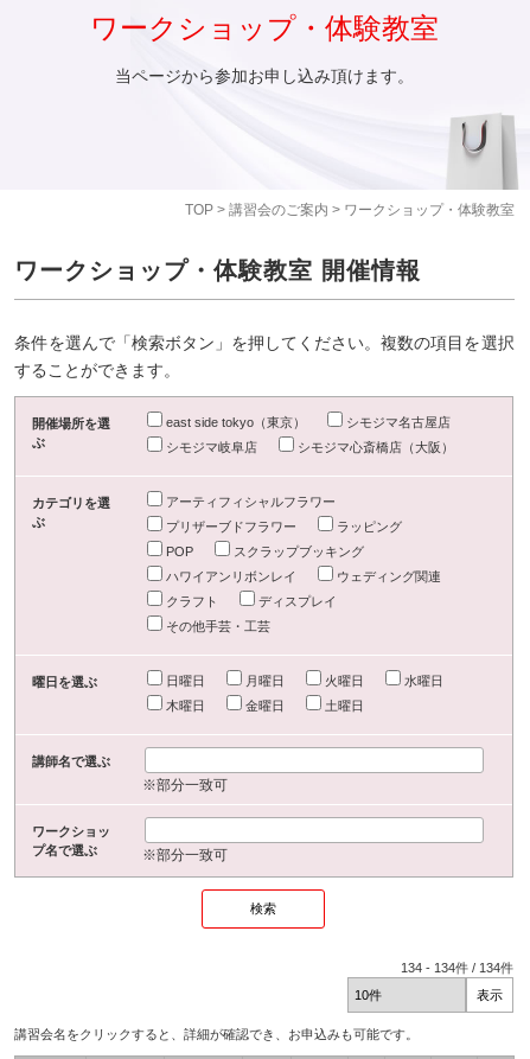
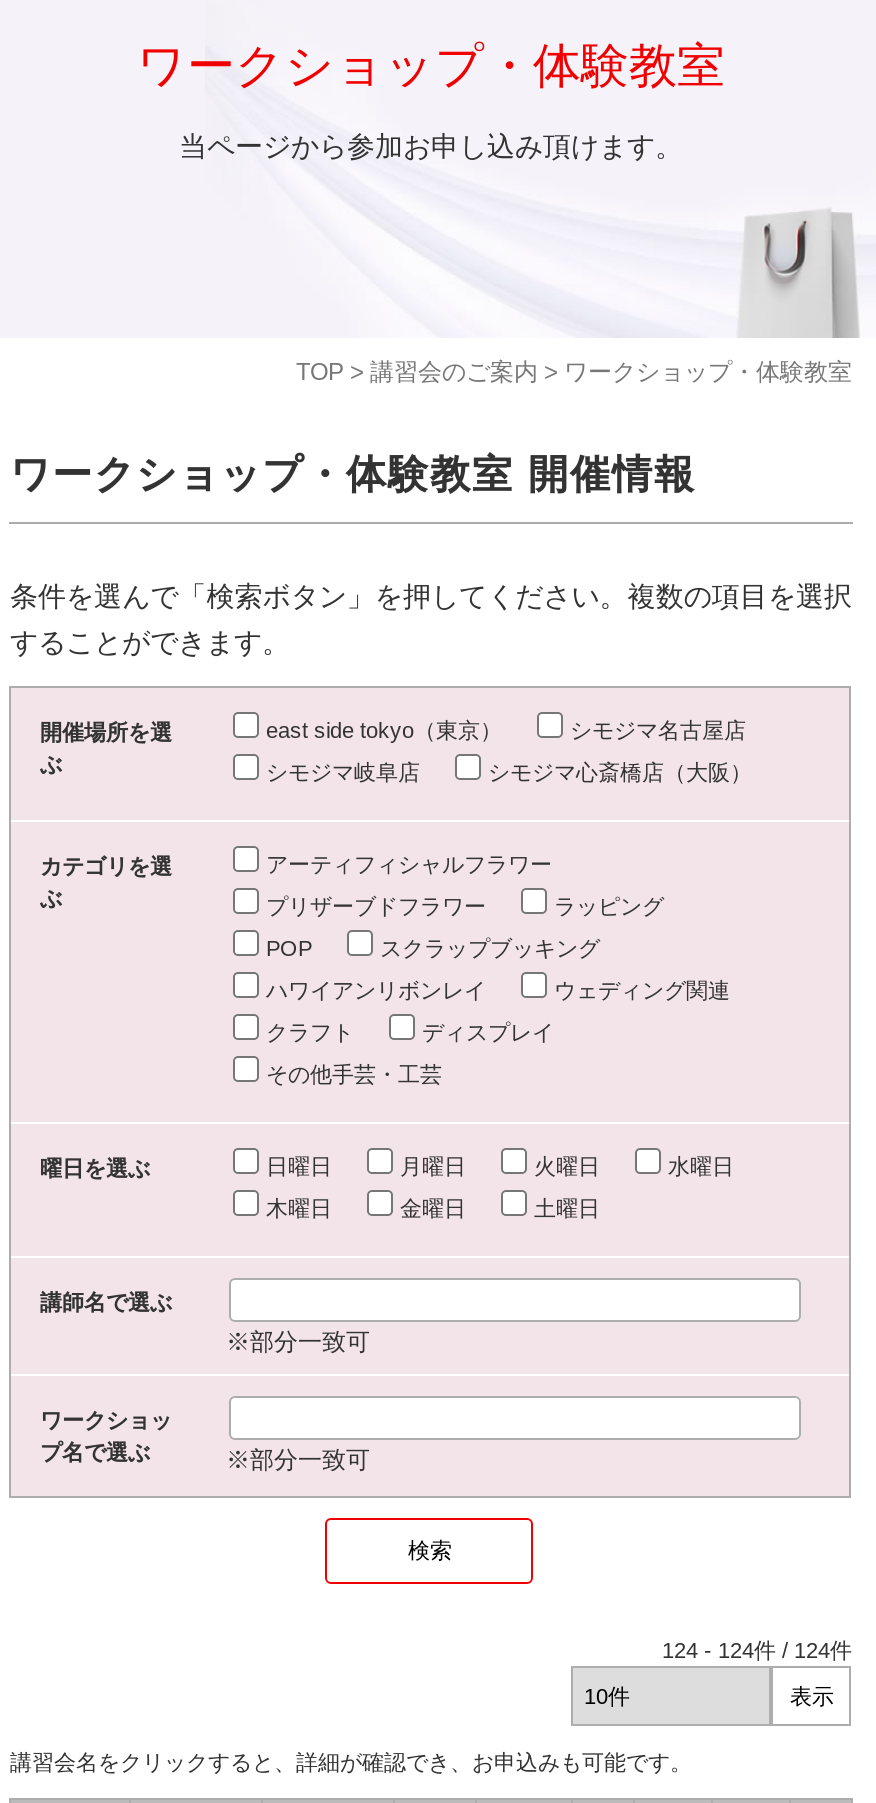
[401,961,514,975] 134 - 134件 / 134件 -> [662,1638,852,1662] 124 - 124件 / 124件

